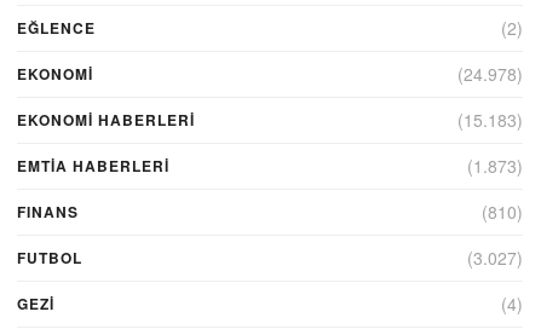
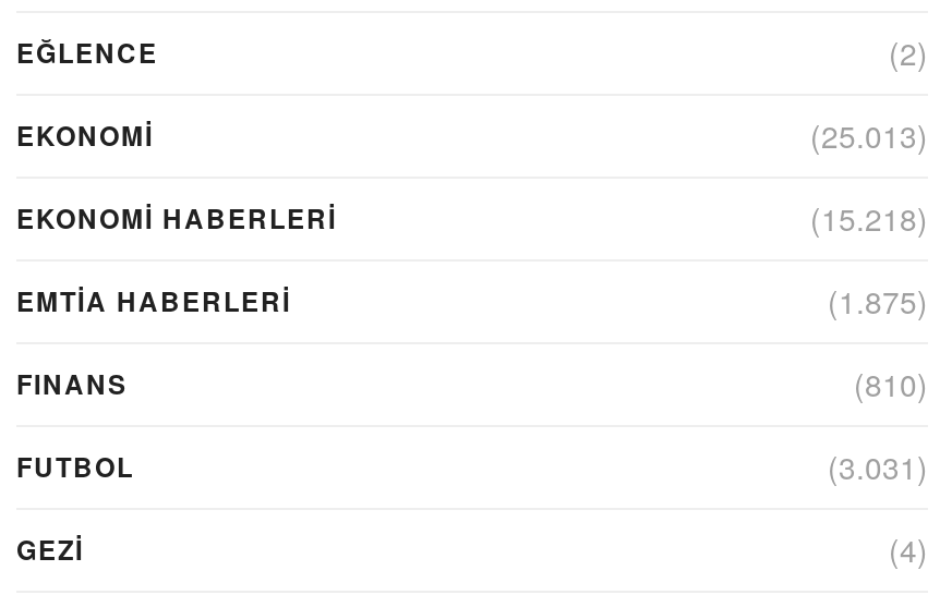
[457,61,523,85] (24.978) -> [810,112,928,156] (25.013)
[457,107,523,131] (15.183) -> [810,195,928,239] (15.218)
[467,153,523,177] (1.873) -> [828,278,928,321] (1.875)
[467,245,523,269] (3.027) -> [828,444,928,487] (3.031)

